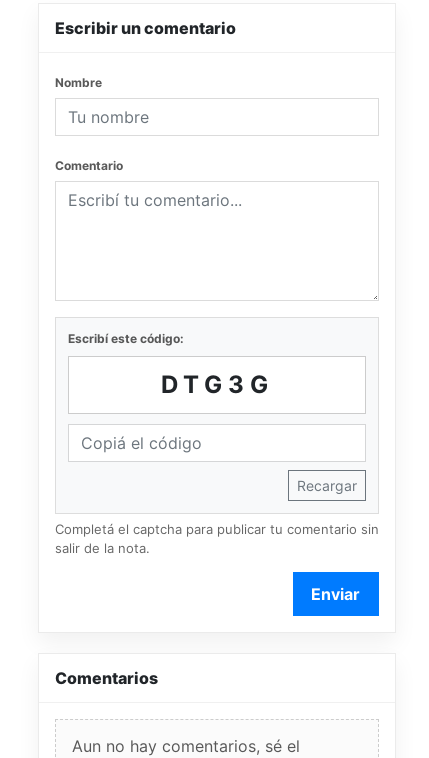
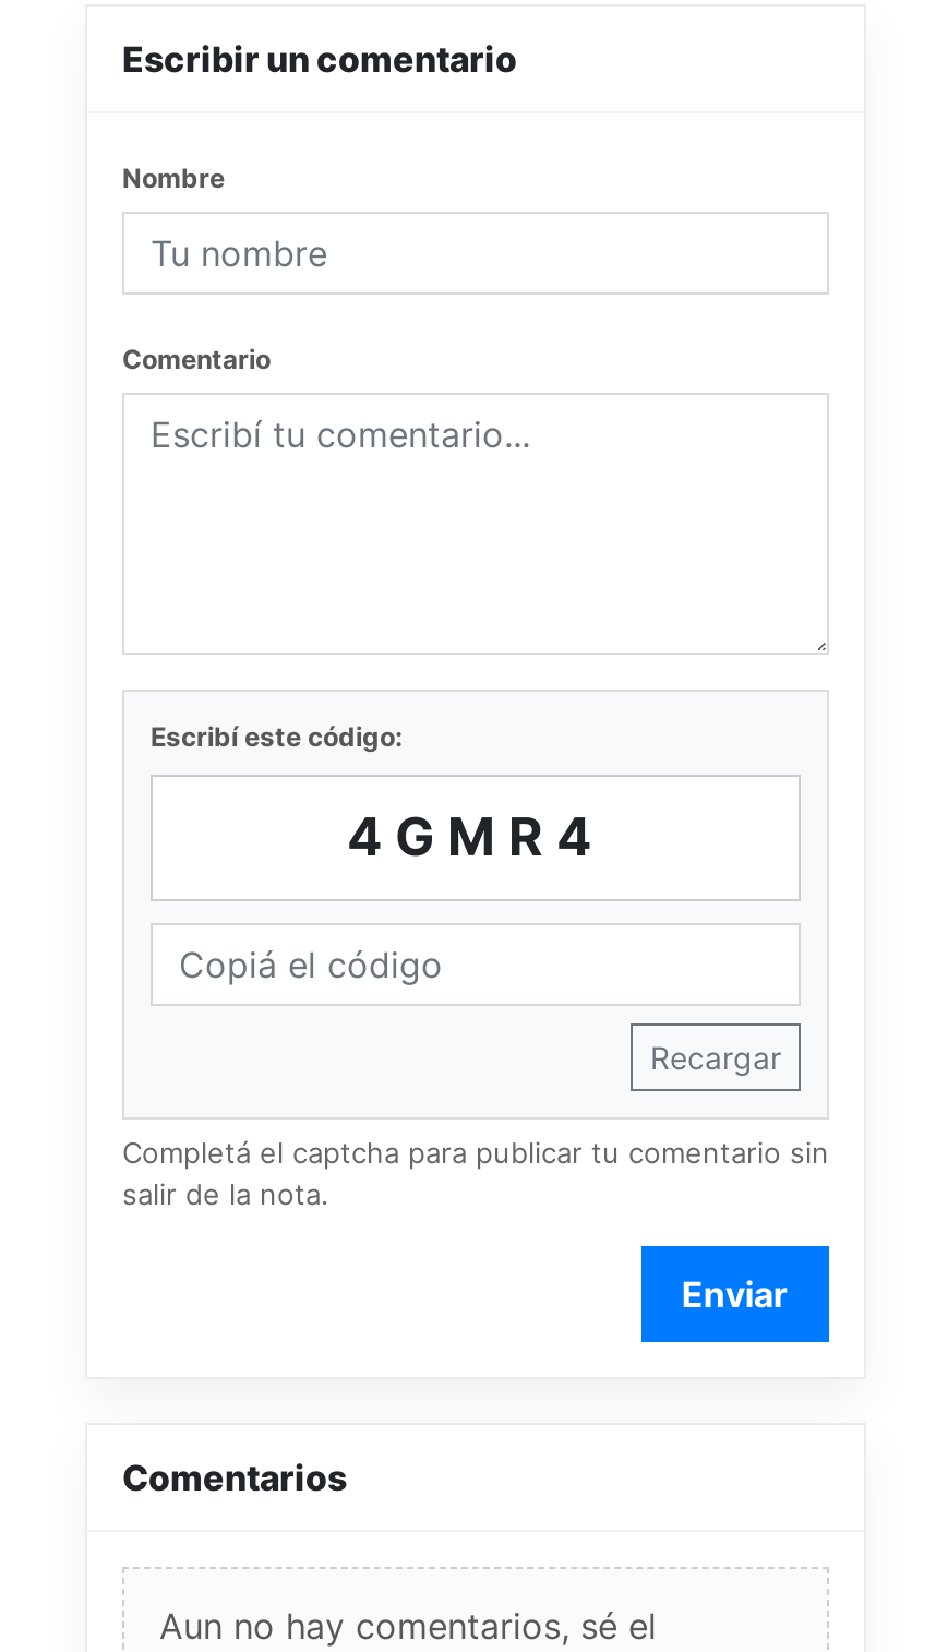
[160,370,273,399] DTG3G -> [347,805,604,869] 4GMR4

